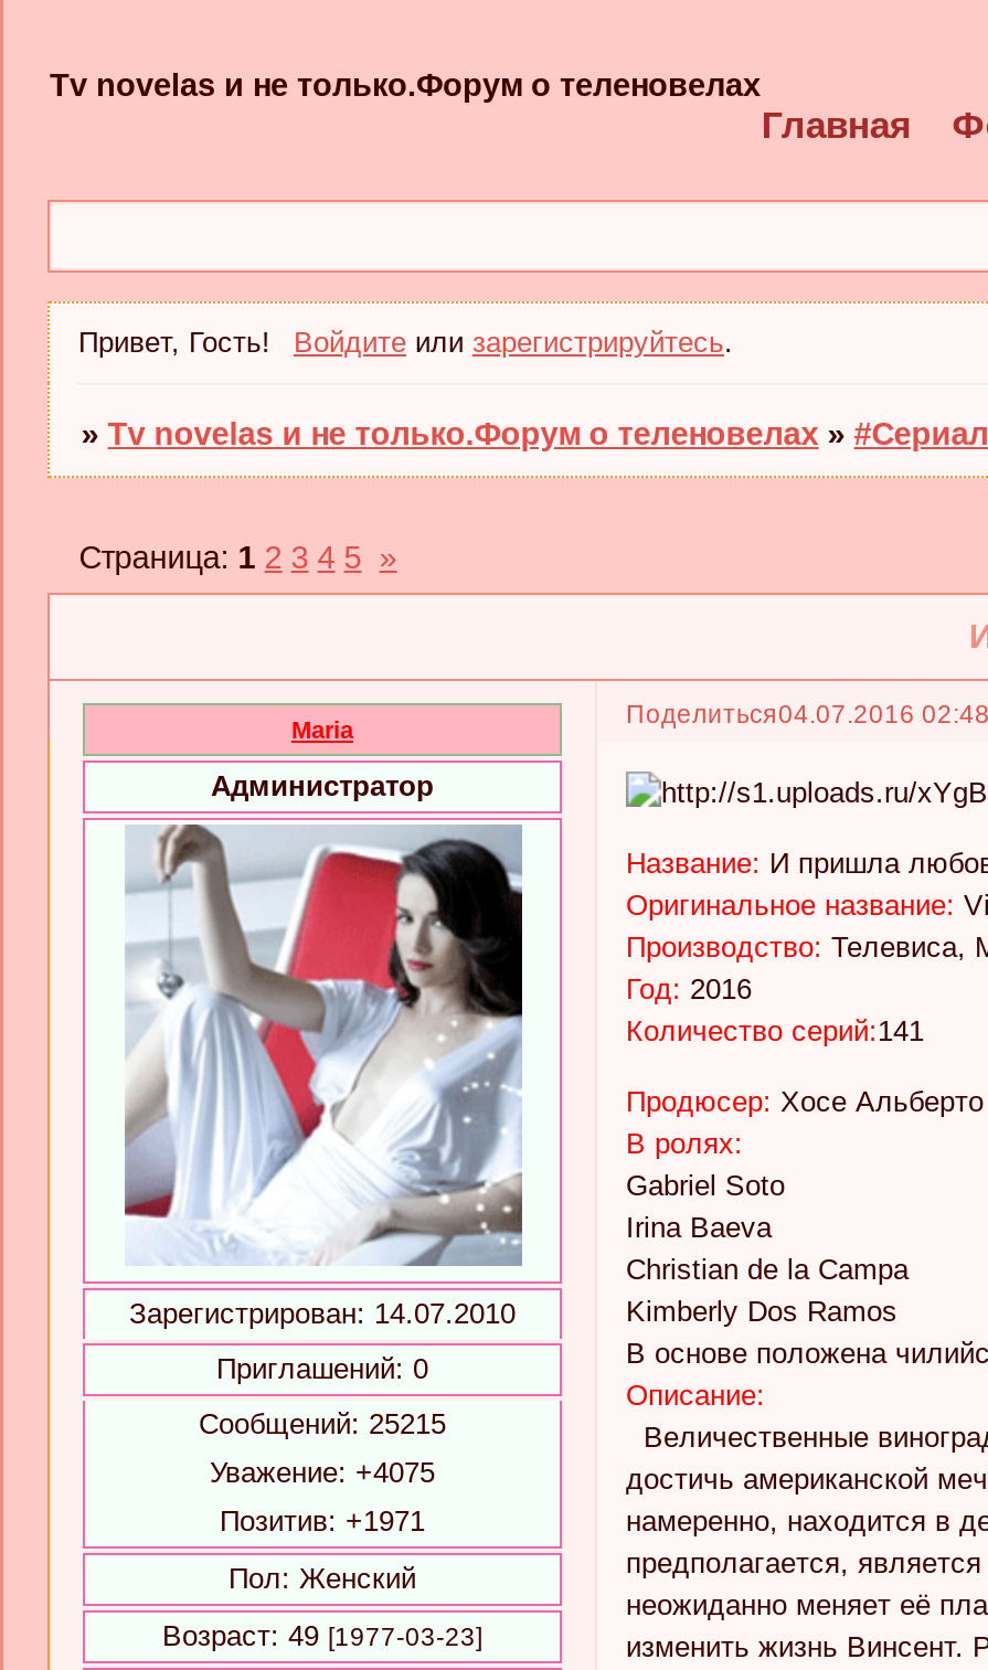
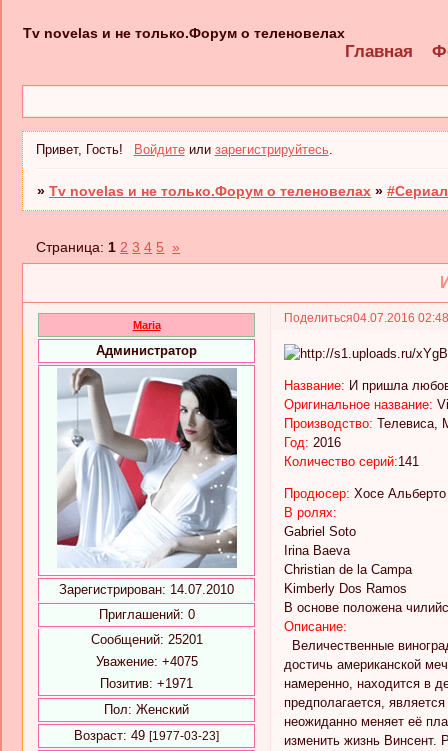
[199,1407,446,1440] Сообщений: 25215 -> [90,632,202,647] Сообщений: 25201

